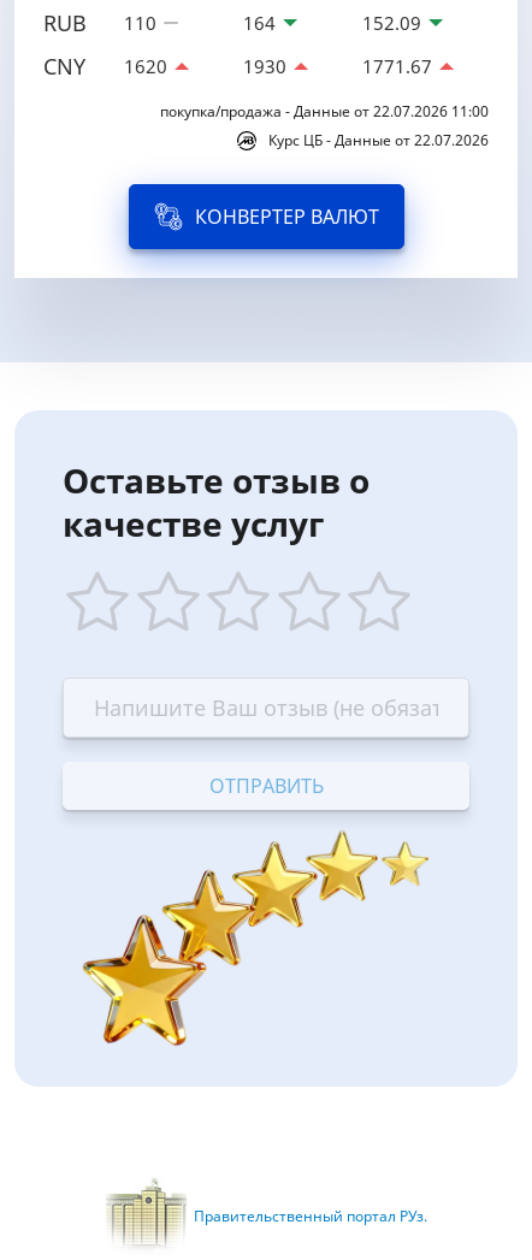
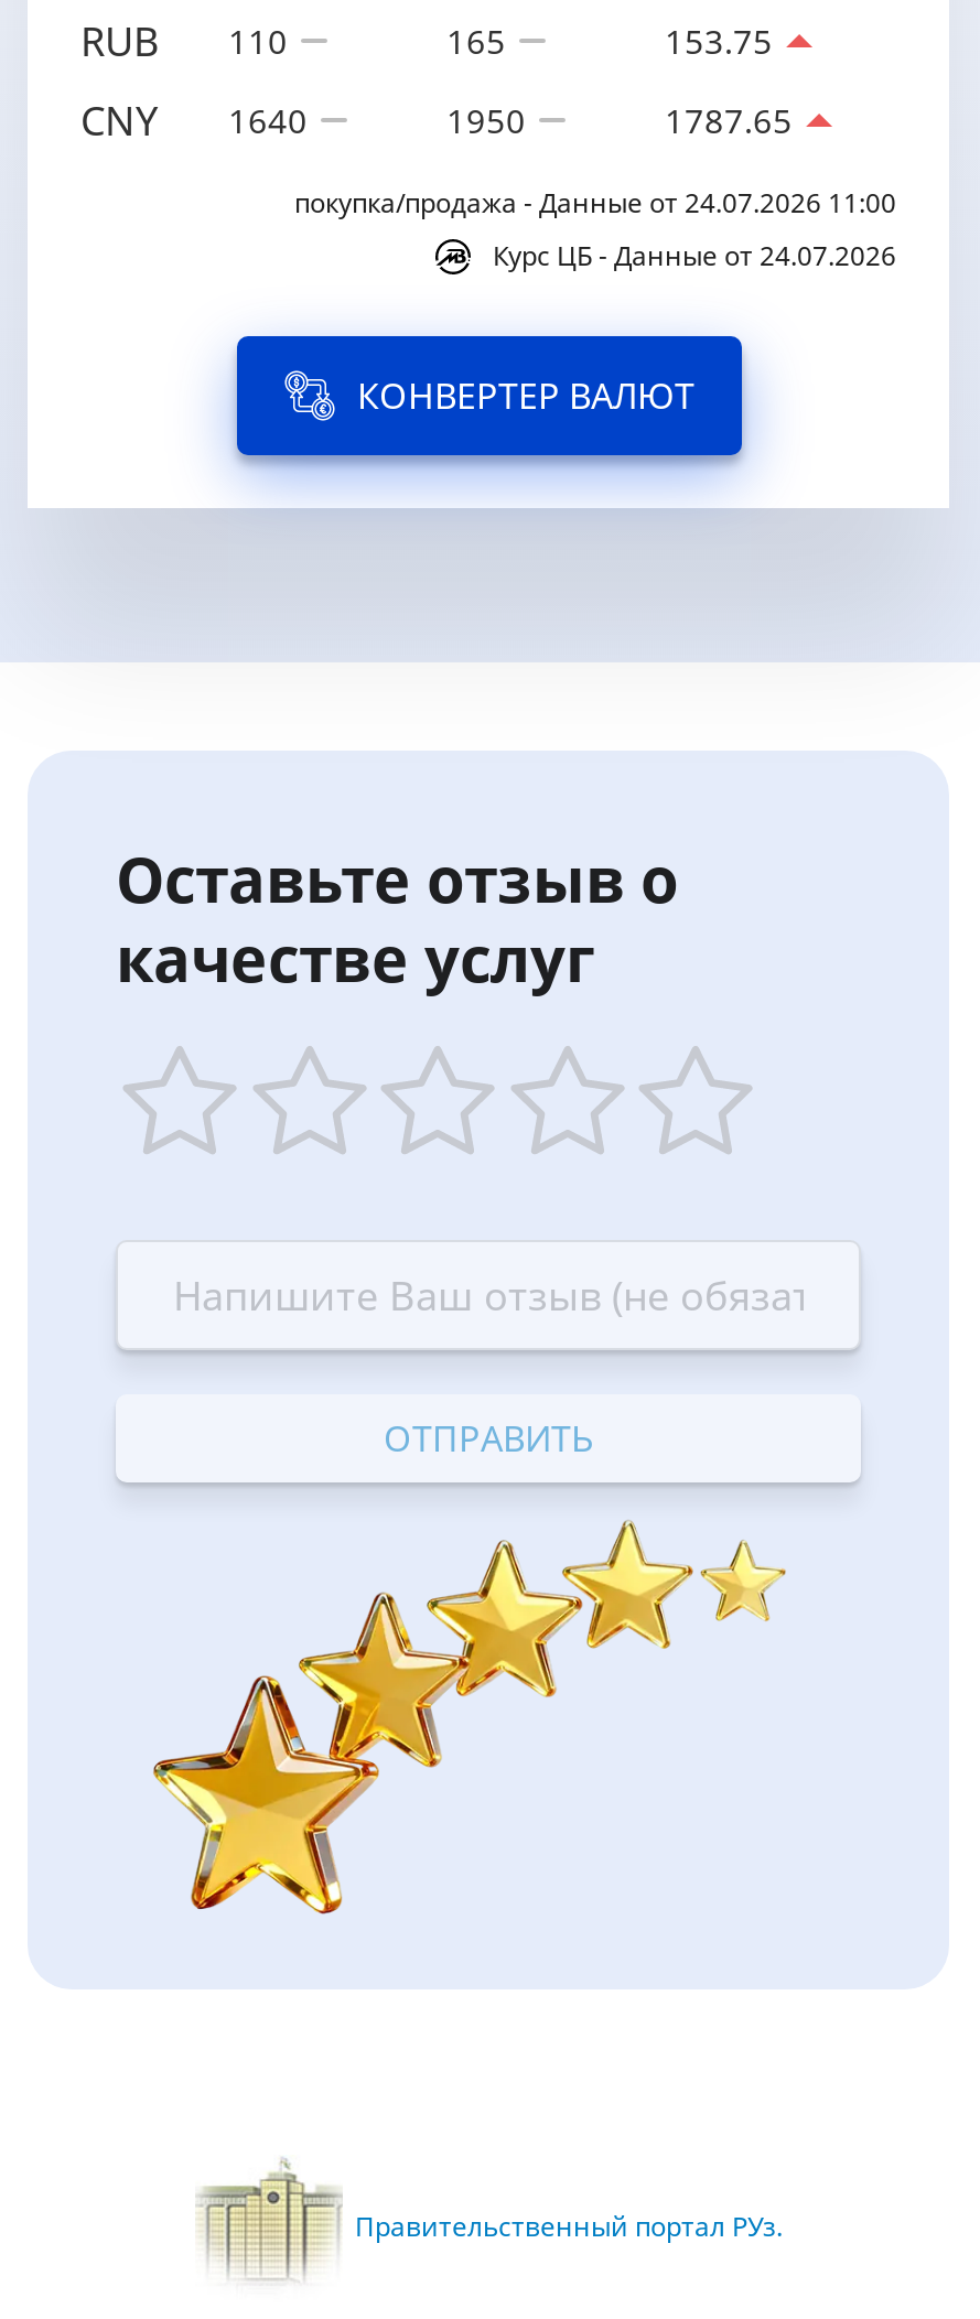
[243,11,276,35] 164 -> [446,19,506,63] 165
[362,11,421,35] 152.09 -> [665,19,773,63] 153.75
[43,52,167,81] CNY 1620 -> [80,94,308,147] CNY 1640
[243,54,286,78] 1930 -> [446,98,526,142] 1950
[362,54,432,78] 1771.67 -> [665,98,793,142] 1787.65
[160,101,489,122] покупка/продажа - Данные от 22.07.2026 11:00 -> [294,184,896,222] покупка/продажа - Данные от 24.07.2026 11:00
[268,130,489,150] Курс ЦБ - Данные от 22.07.2026 -> [493,237,896,274] Курс ЦБ - Данные от 24.07.2026

